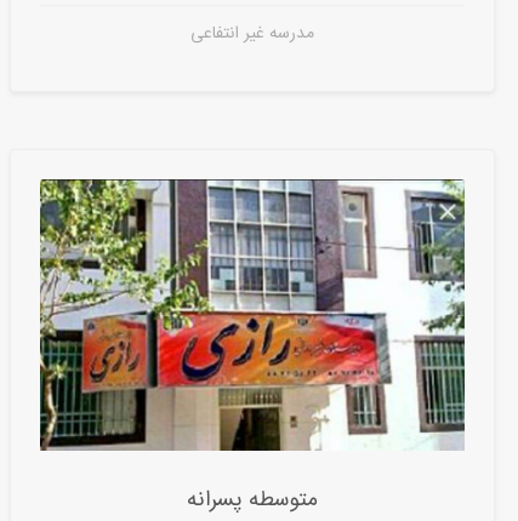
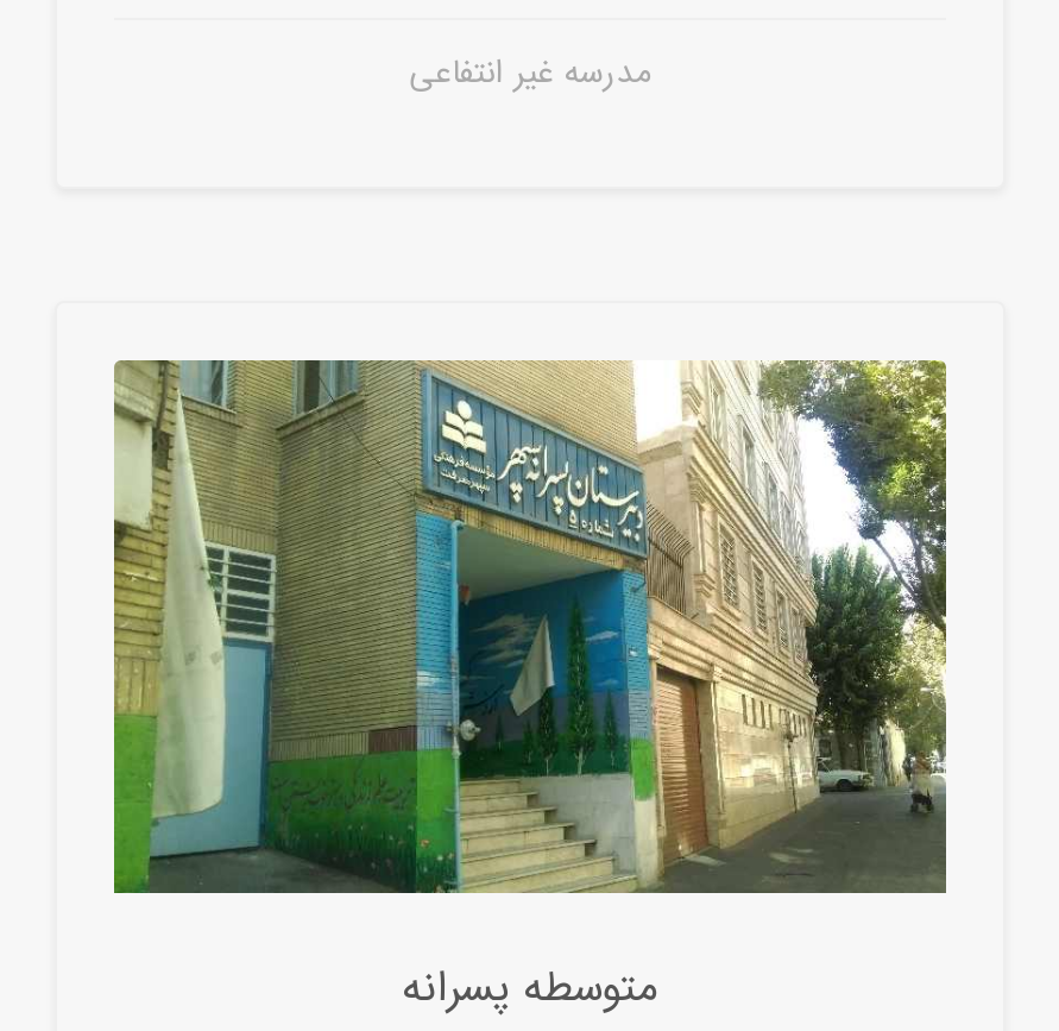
[39,178,466,451] [image] -> [112,360,948,895] [image]

